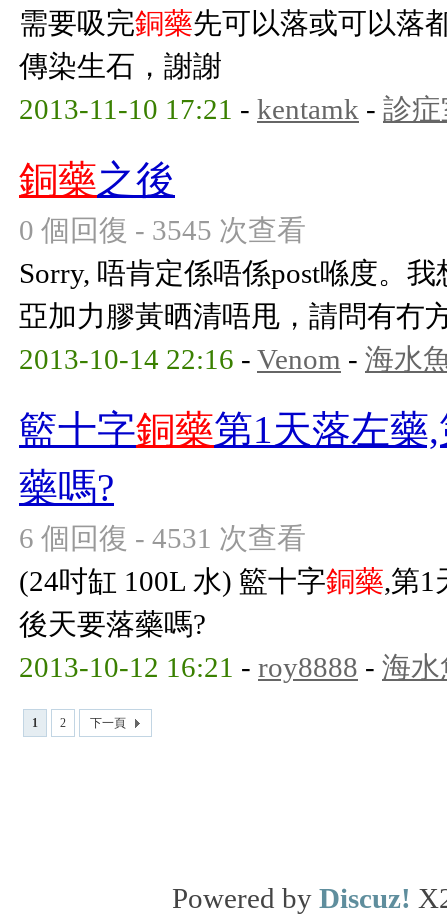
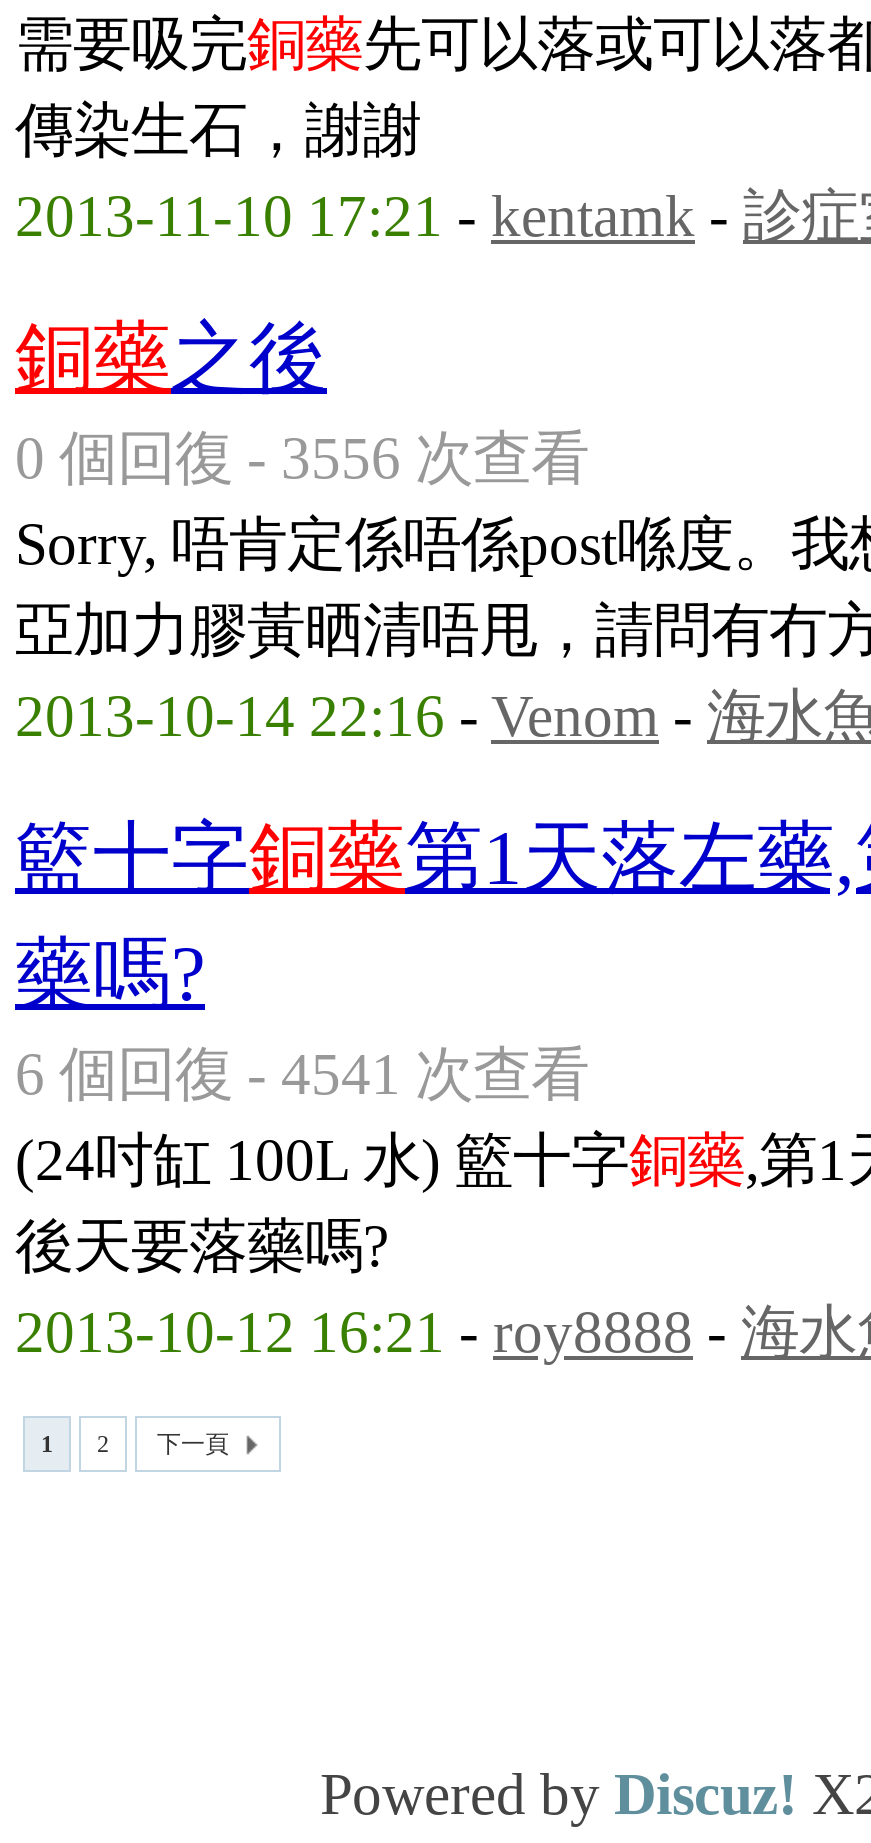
[19,214,306,246] 0 個回復 - 3545 次查看 -> [15,426,589,490] 0 個回復 - 3556 次查看
[19,522,306,554] 6 個回復 - 4531 次查看 -> [15,1042,589,1106] 6 個回復 - 4541 次查看

